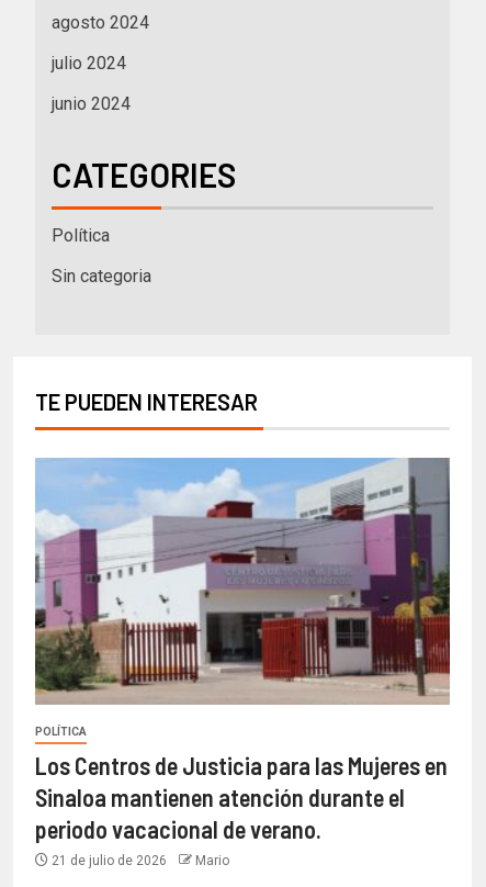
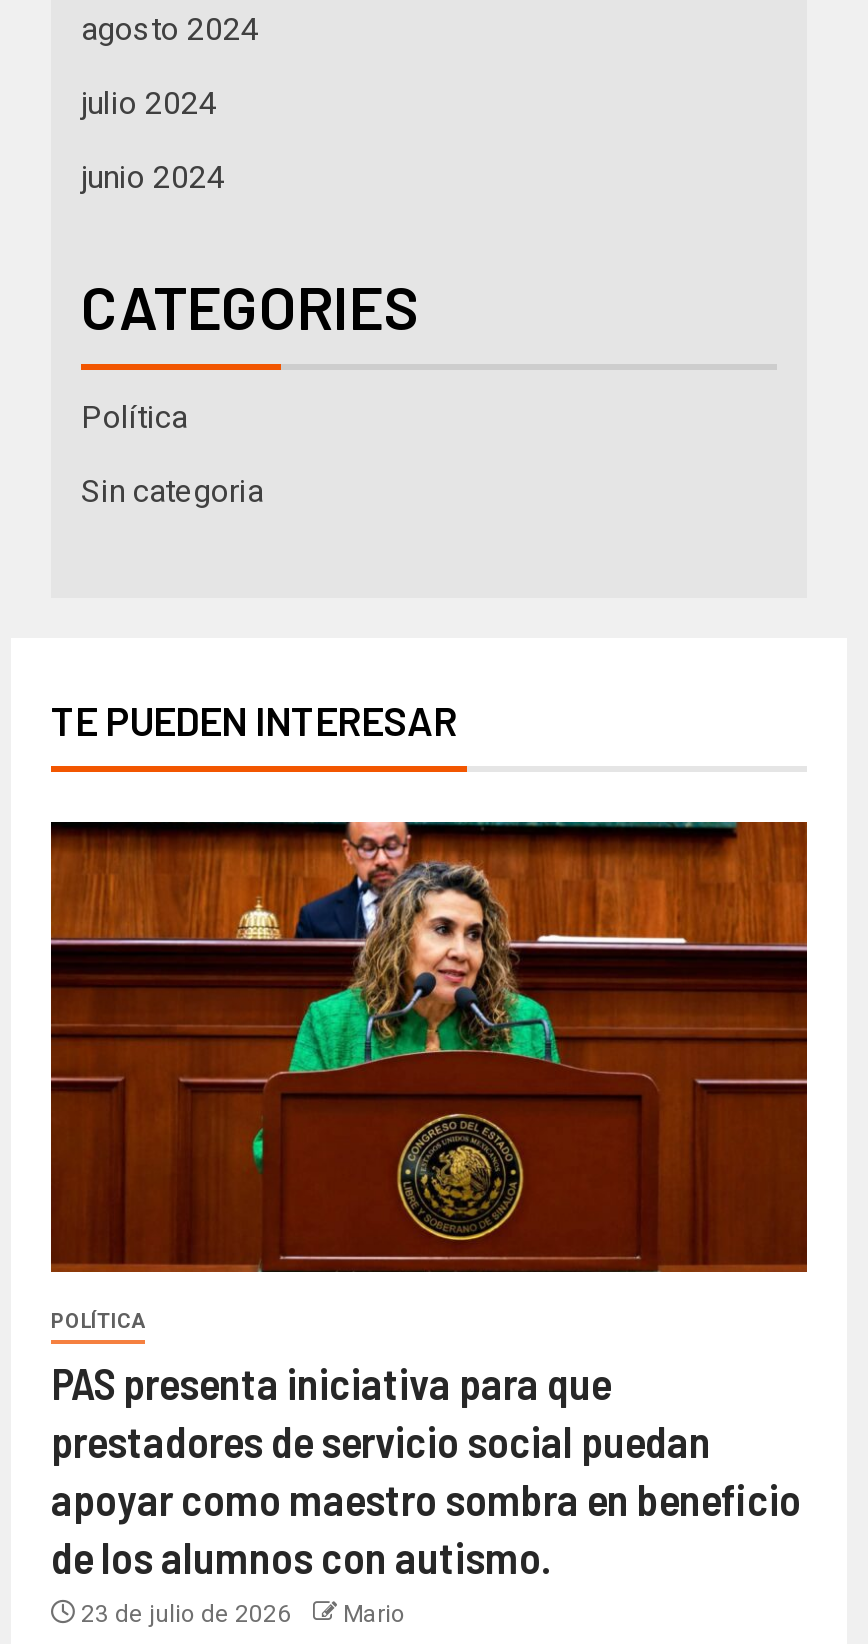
[34,457,451,704] [image] -> [49,820,809,1272] [image]
[35,751,448,869] Los Centros de Justicia para las Mujeres en | Sinaloa mantienen atención durante el | periodo vacacional de verano. | 21 de julio de 2026 -> [51,1357,801,1629] PAS presenta iniciativa para que | prestadores de servicio social puedan | apoyar como maestro sombra en beneficio | de los alumnos con autismo. | 23 de julio de 2026

